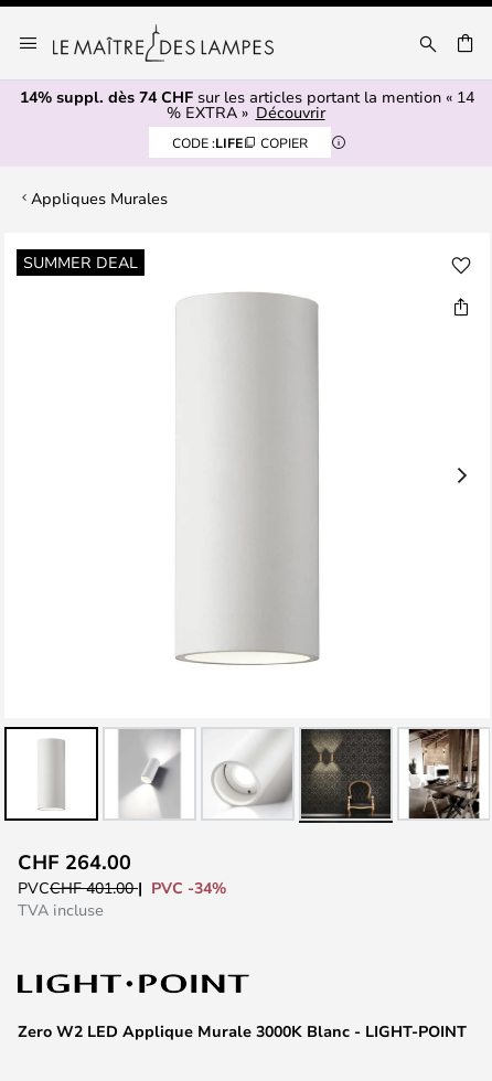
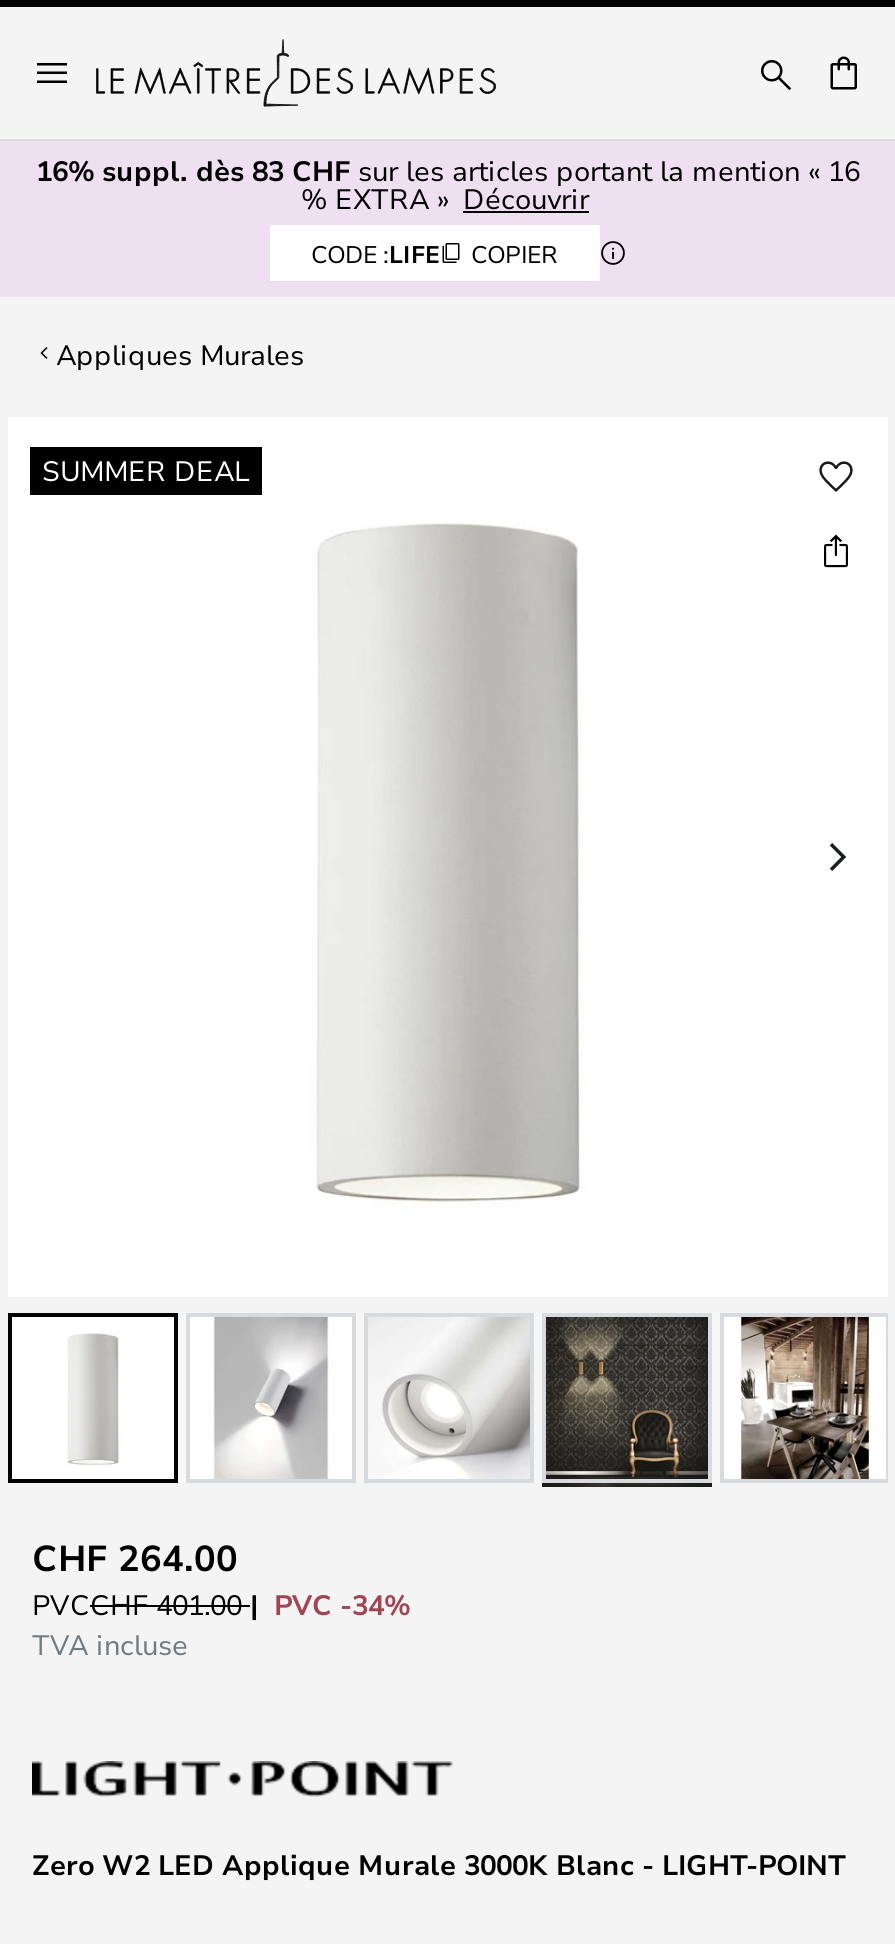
[20,86,474,107] 14% suppl. dès 74 CHF sur les articles portant la mention « 14 -> [36,151,860,189] 16% suppl. dès 83 CHF sur les articles portant la mention « 16

